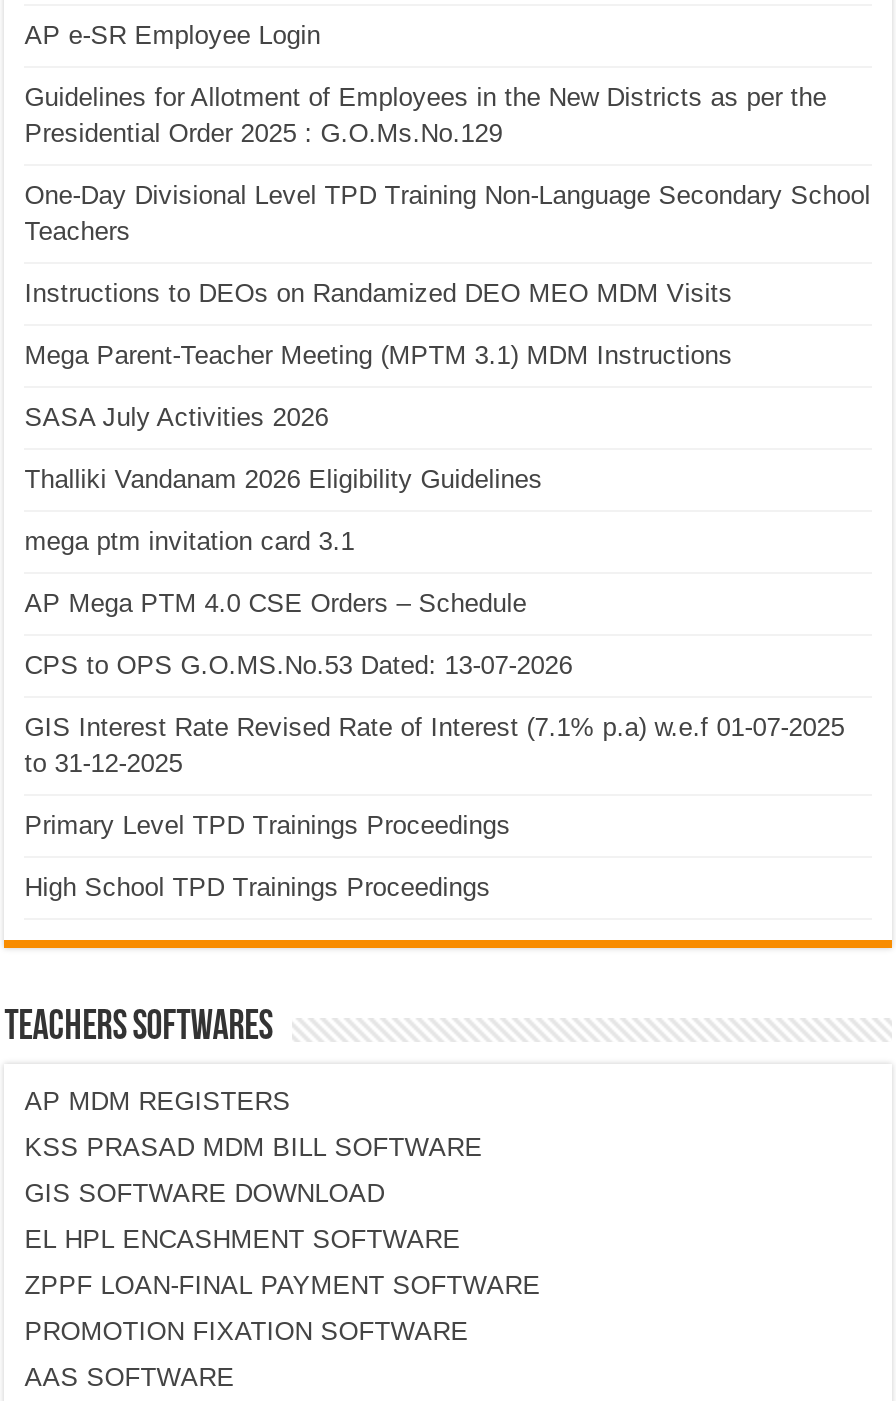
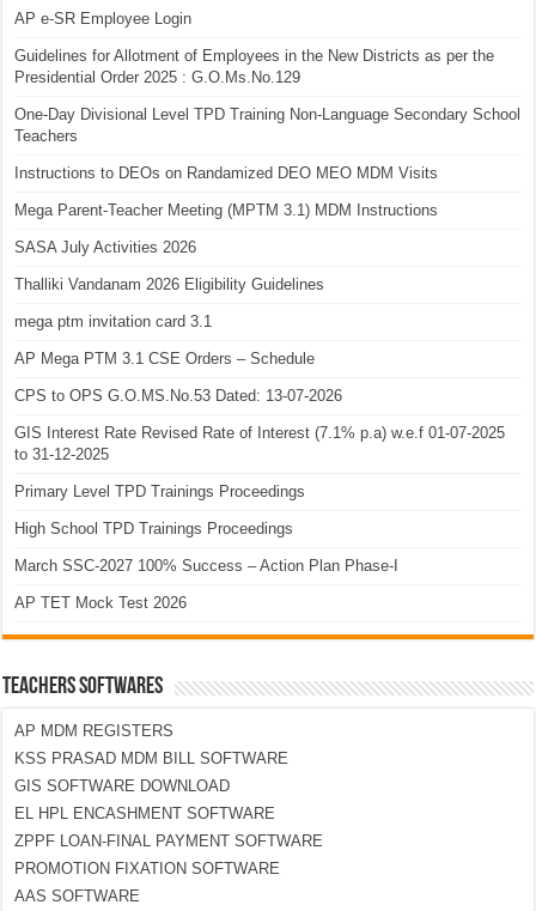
[24,588,526,618] AP Mega PTM 4.0 CSE Orders – Schedule -> [15,350,315,368] AP Mega PTM 3.1 CSE Orders – Schedule
none -> [15,557,399,612] March SSC-2027 100% Success – Action Plan Phase-I | AP TET Mock Test 2026

